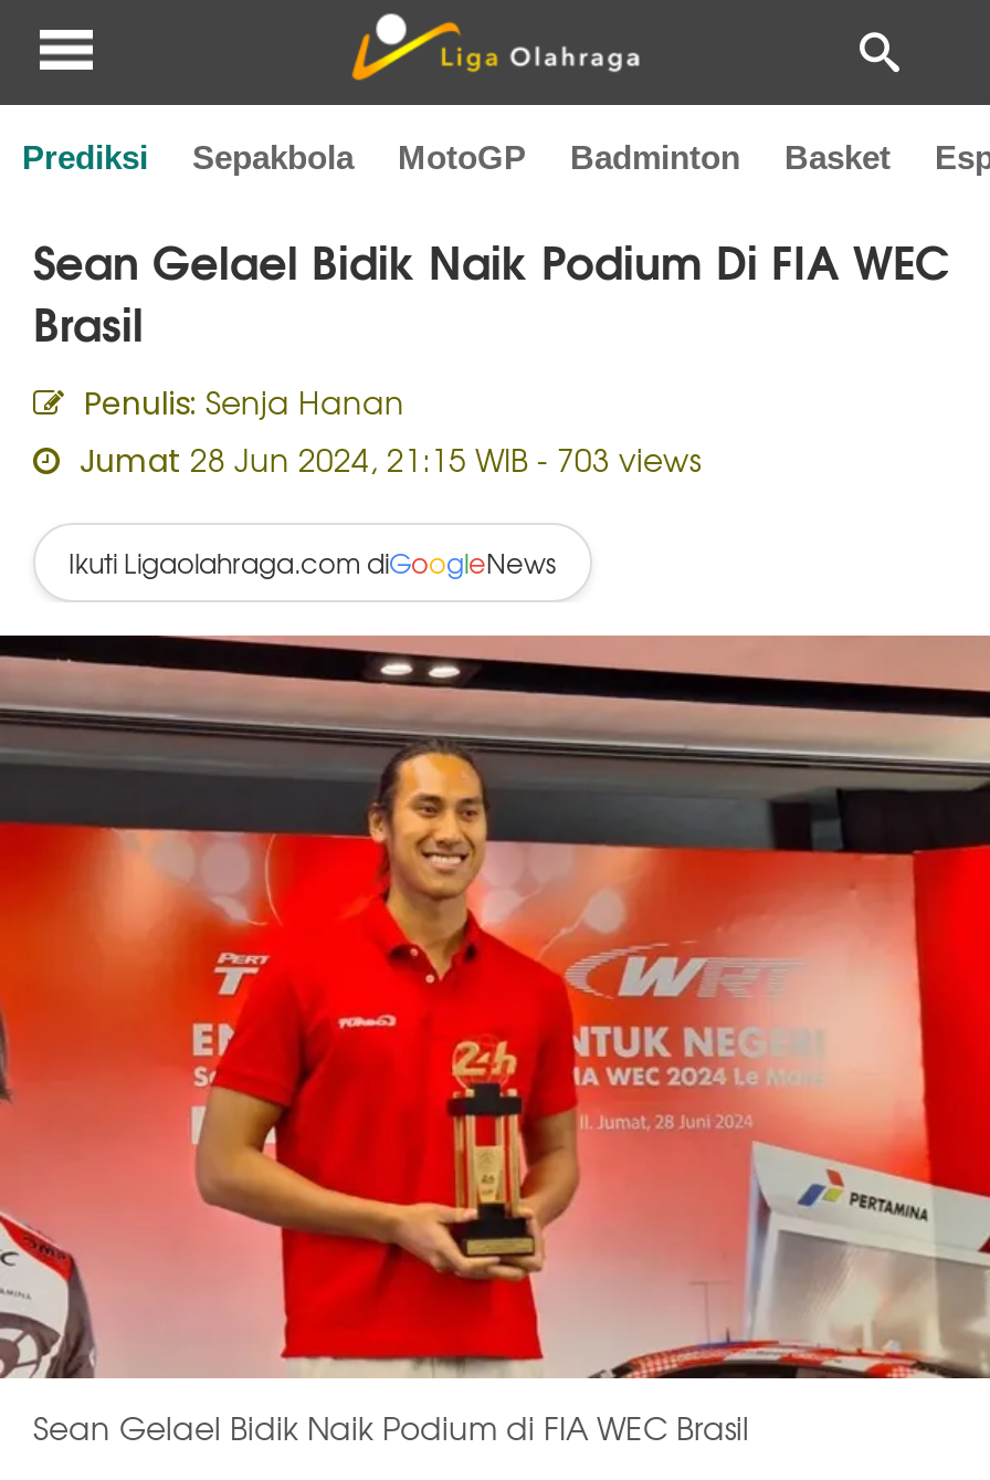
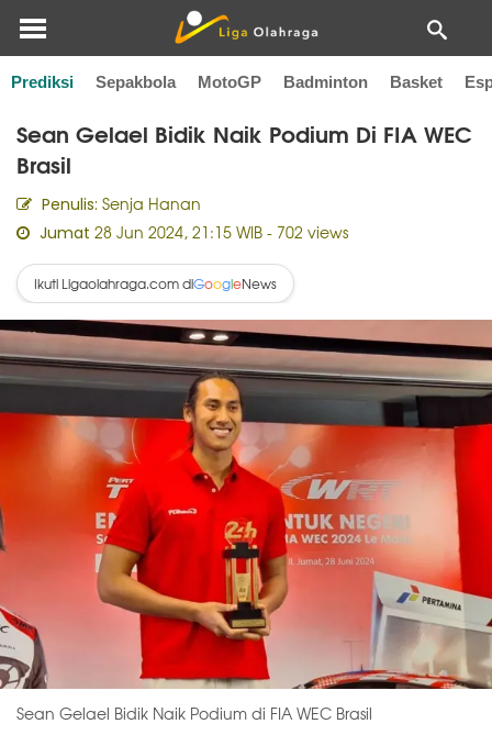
[71,437,701,481] Jumat 28 Jun 2024, 21:15 WIB - 703 views -> [35,221,348,243] Jumat 28 Jun 2024, 21:15 WIB - 702 views

